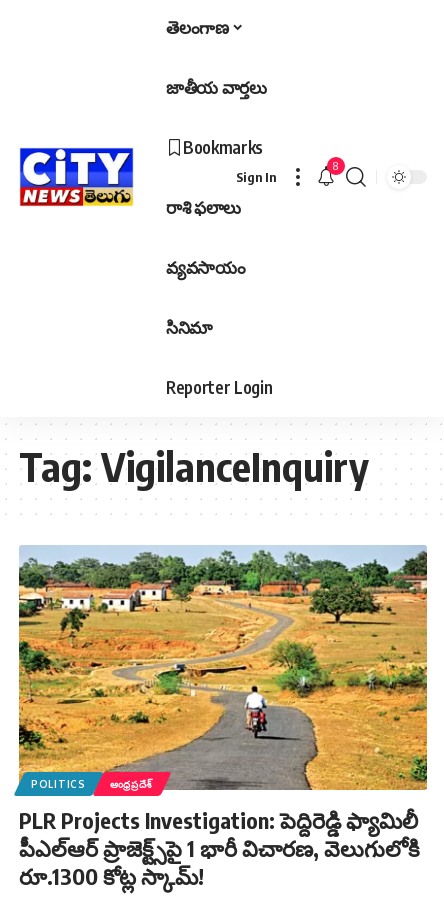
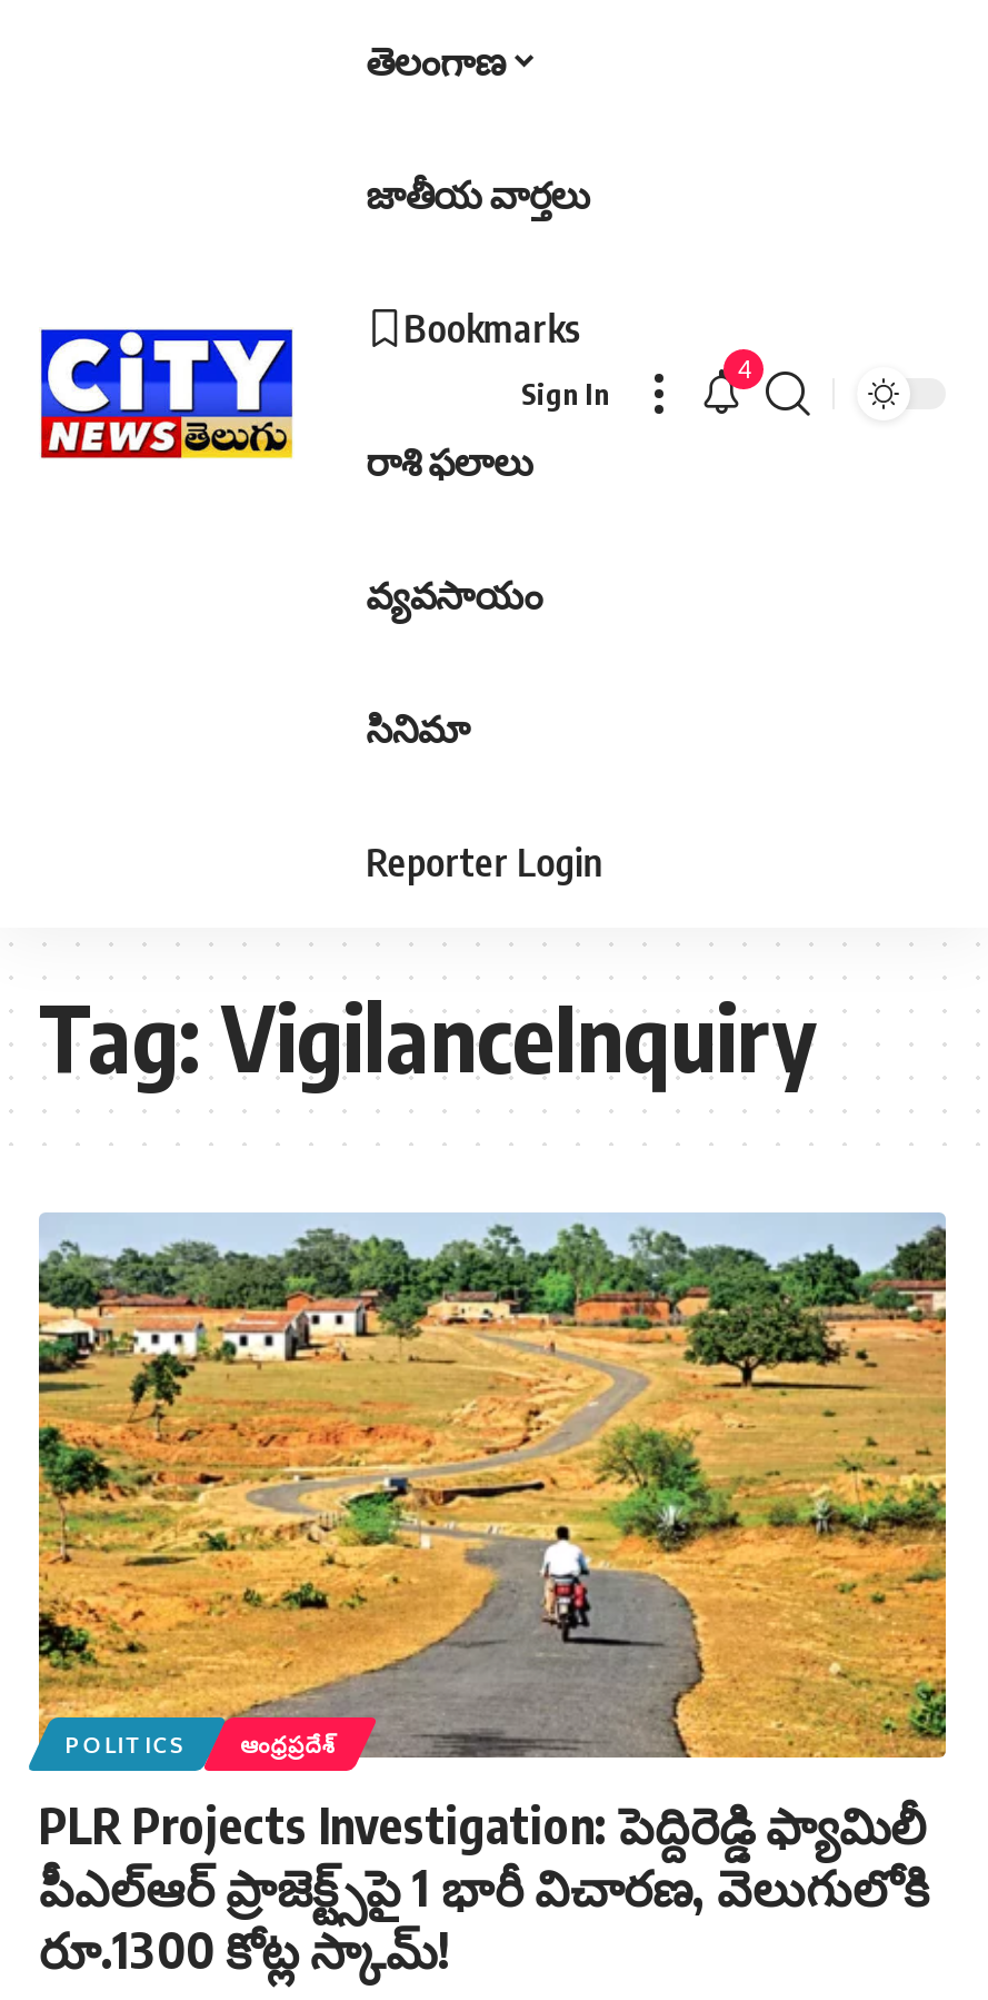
[333,159,339,173] 8 -> [737,354,750,385] 4

